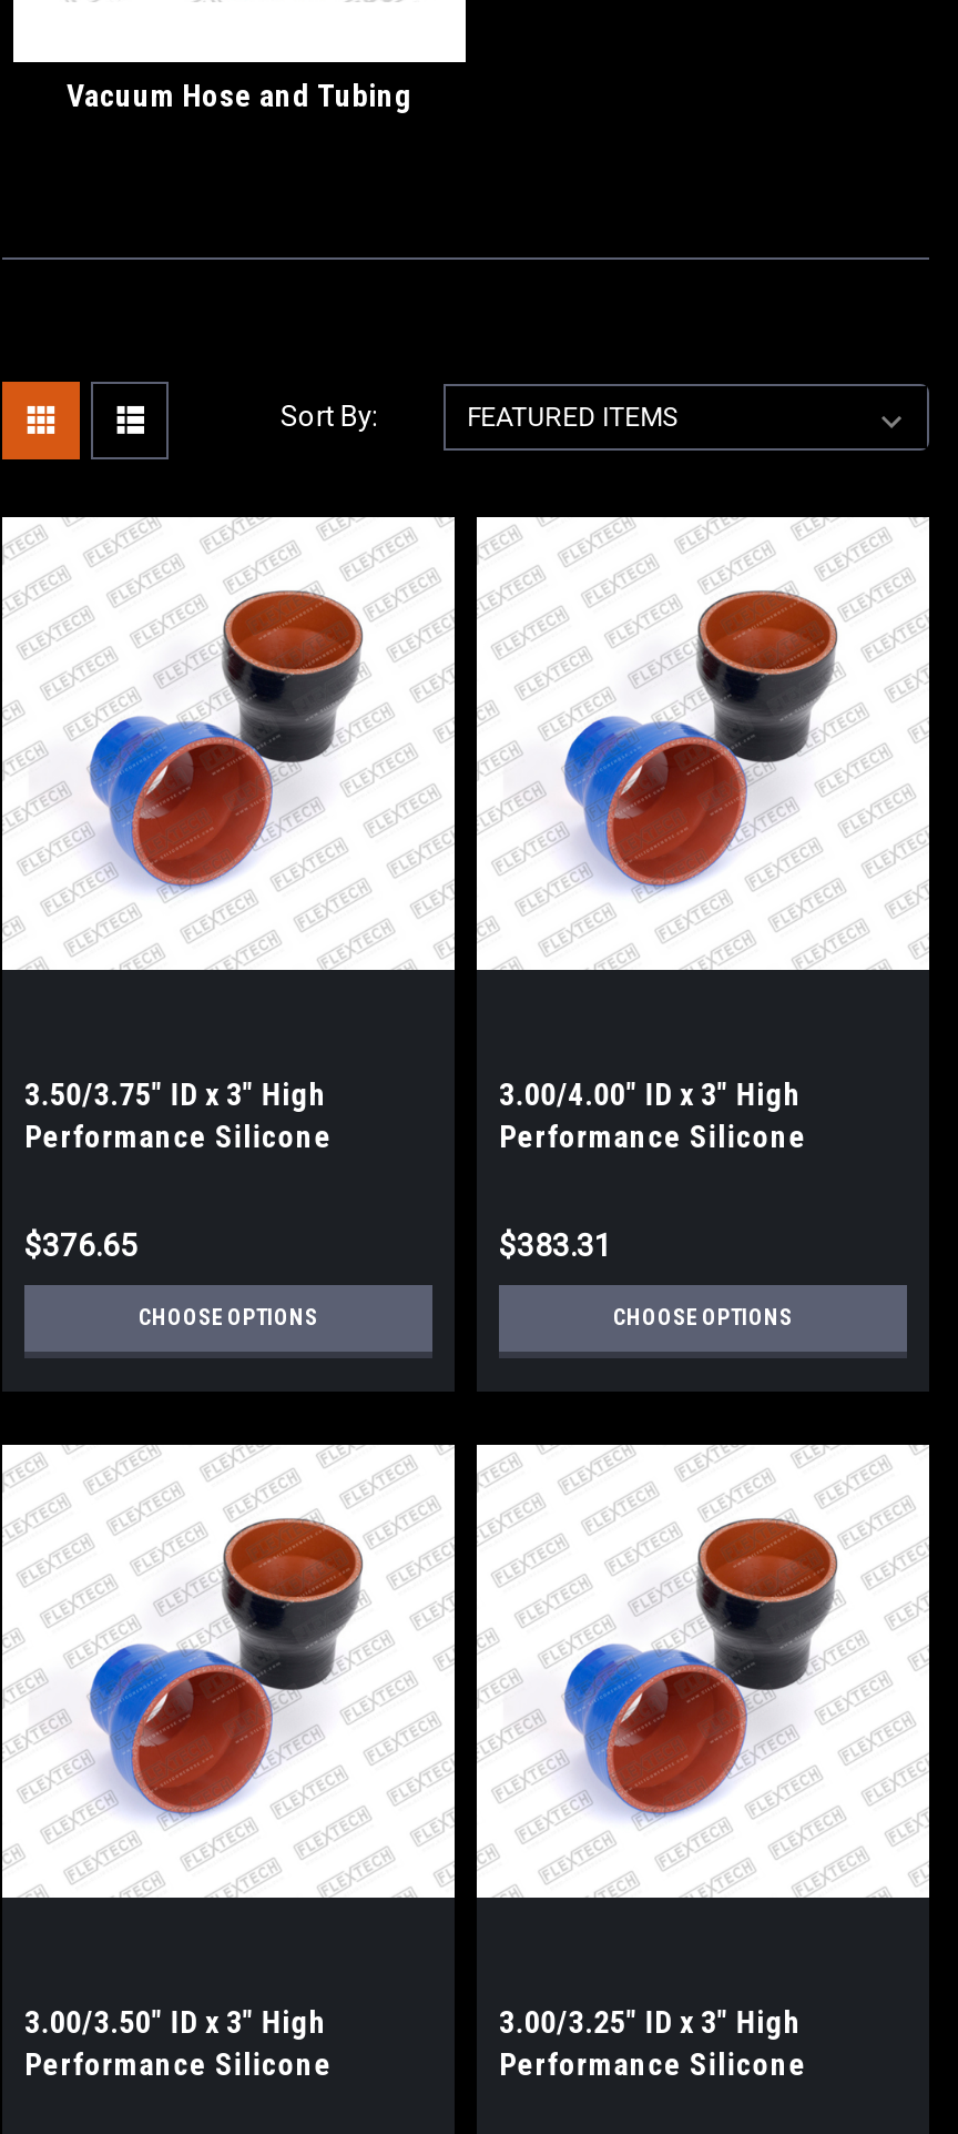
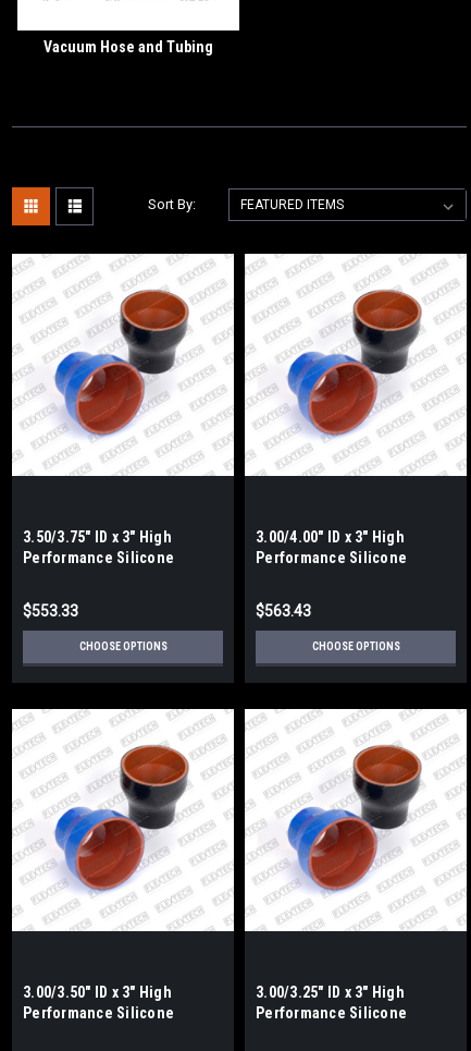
[24,1227,137,1263] $376.65 -> [23,602,78,620] $553.33
[499,1227,612,1263] $383.31 -> [256,602,311,620] $563.43

